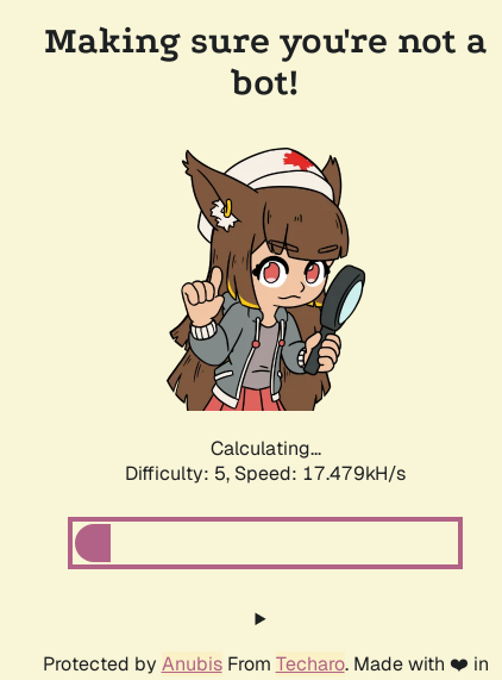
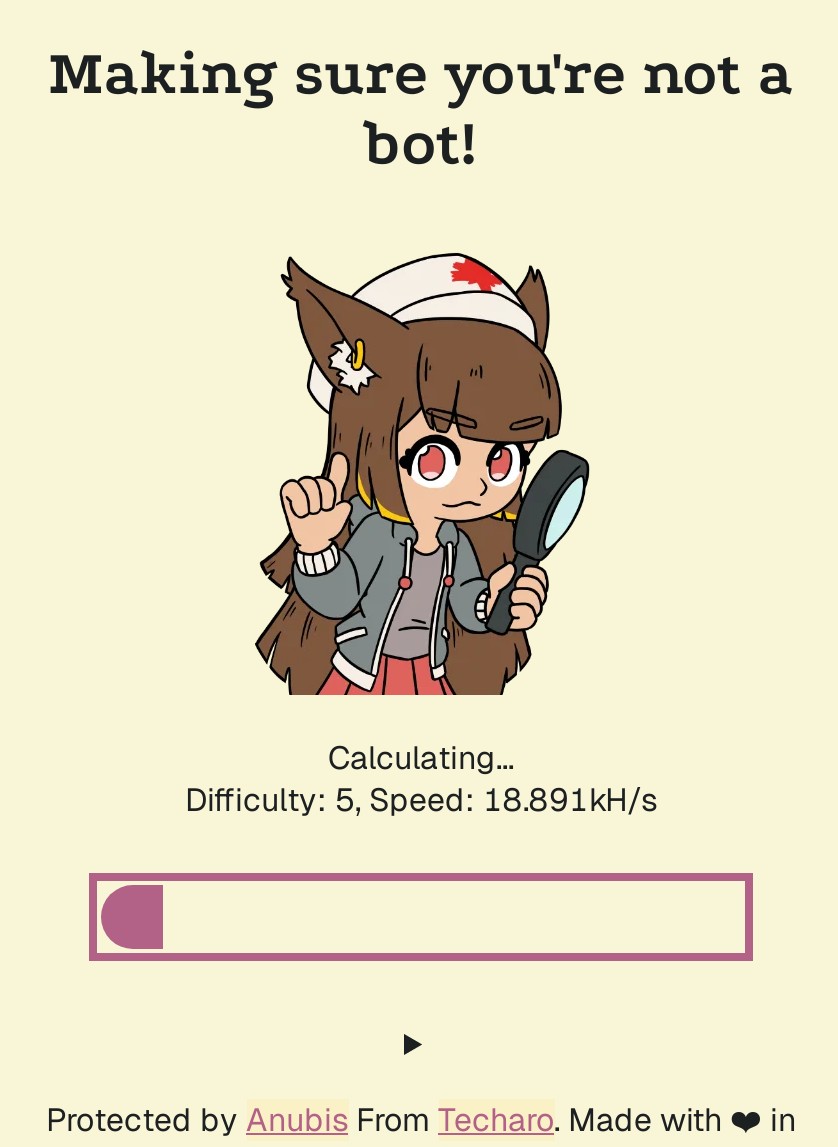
[125,461,406,486] Difficulty: 5, Speed: 17.479kH/s -> [185,779,657,821] Difficulty: 5, Speed: 18.891kH/s

